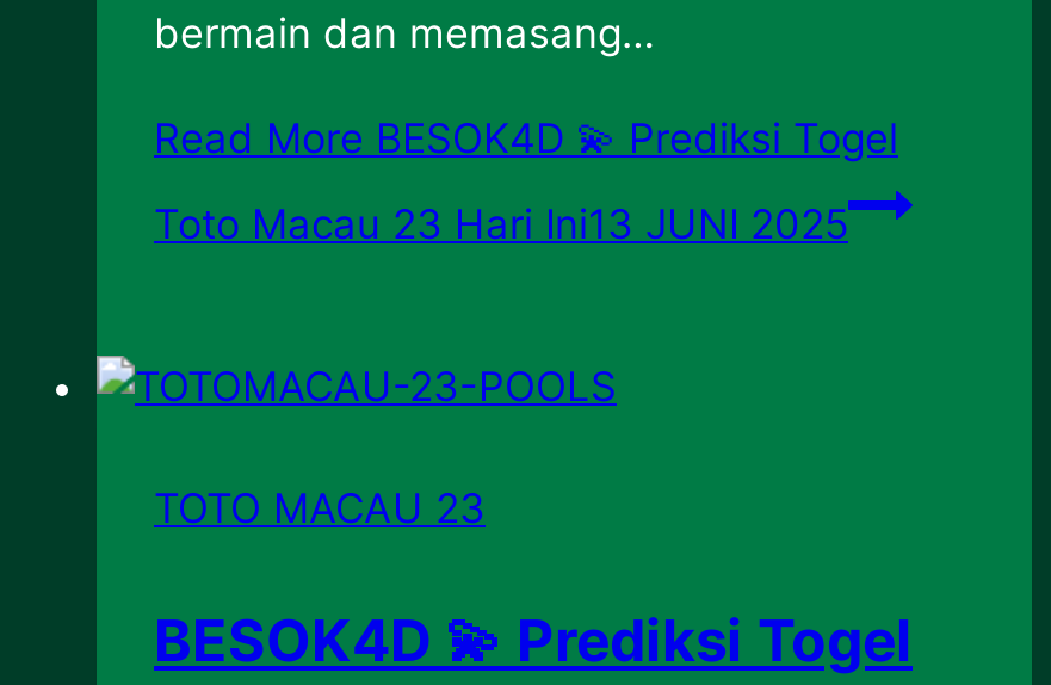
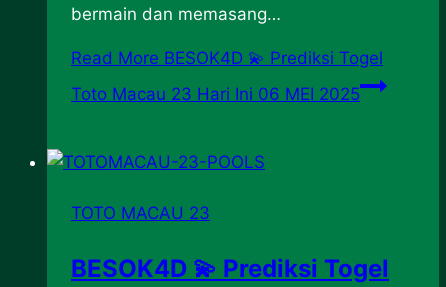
[154,200,848,248] Toto Macau 23 Hari Ini13 JUNI 2025 -> [71,84,360,104] Toto Macau 23 Hari Ini 06 MEI 2025

